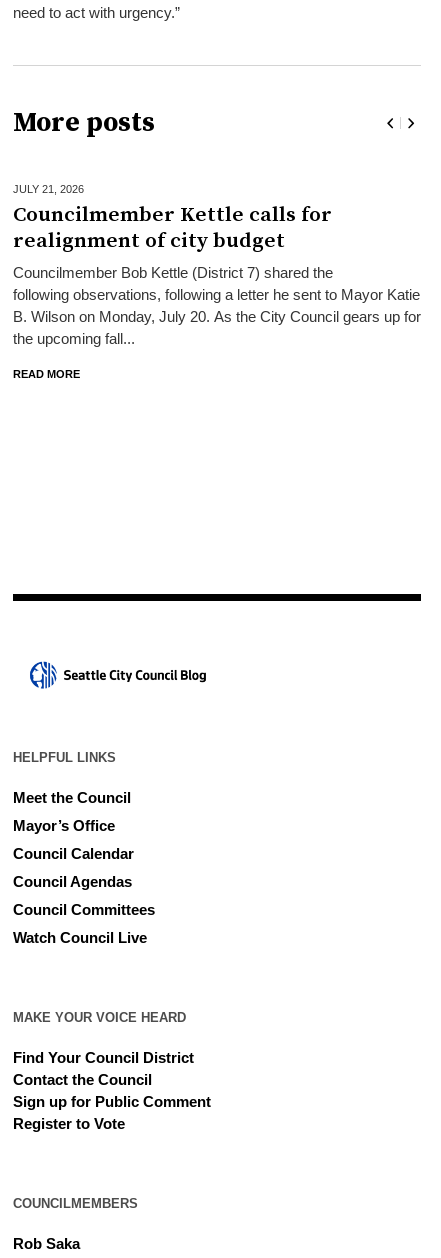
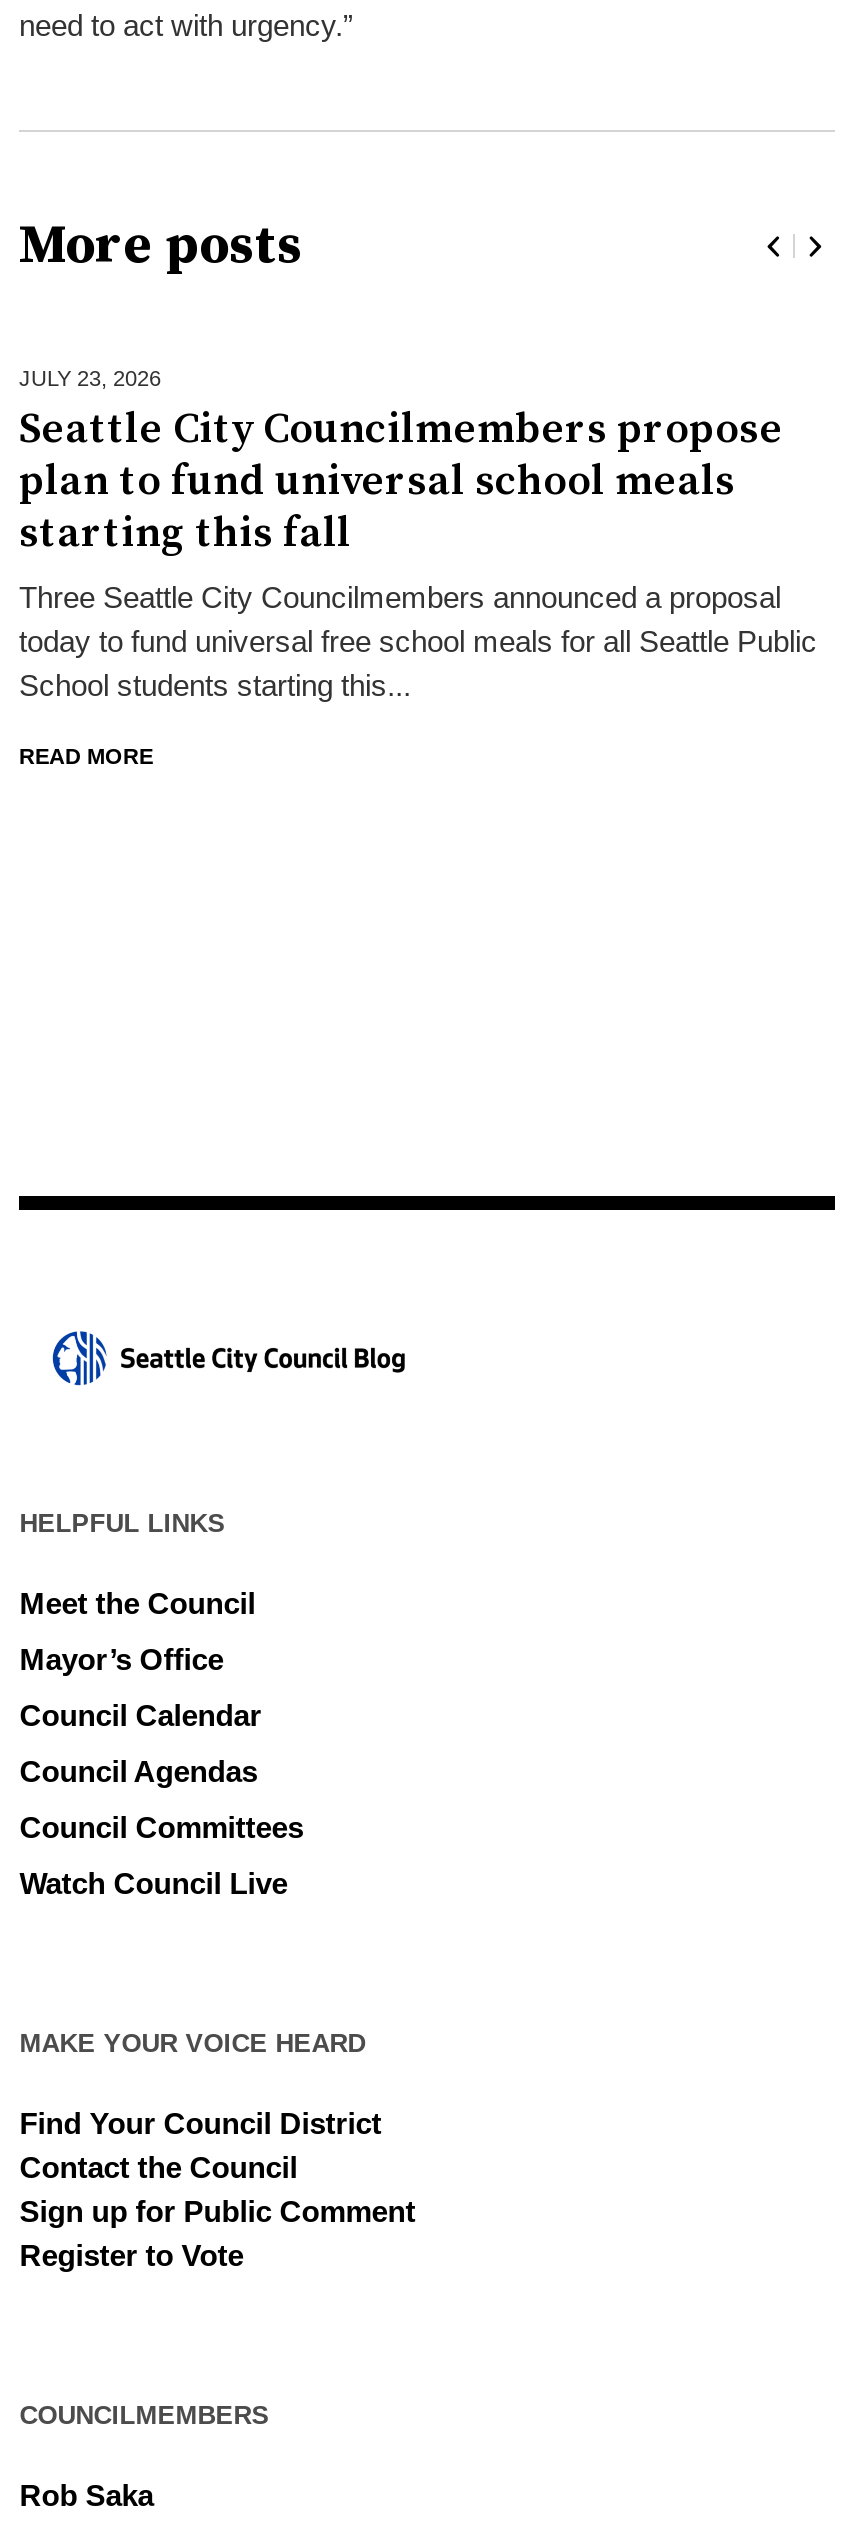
[13,183,421,347] JULY 21, 2026 | Councilmember Kettle calls for | realignment of city budget | Councilmember Bob Kettle (District 7) shared the | following observations, following a letter he sent to Mayor Katie | B. Wilson on Monday, July 20. As the City Council gears up for | the upcoming fall... -> [19,366,817,702] JULY 23, 2026 | Seattle City Councilmembers propose | plan to fund universal school meals | starting this fall | Three Seattle City Councilmembers announced a proposal | today to fund universal free school meals for all Seattle Public | School students starting this...

